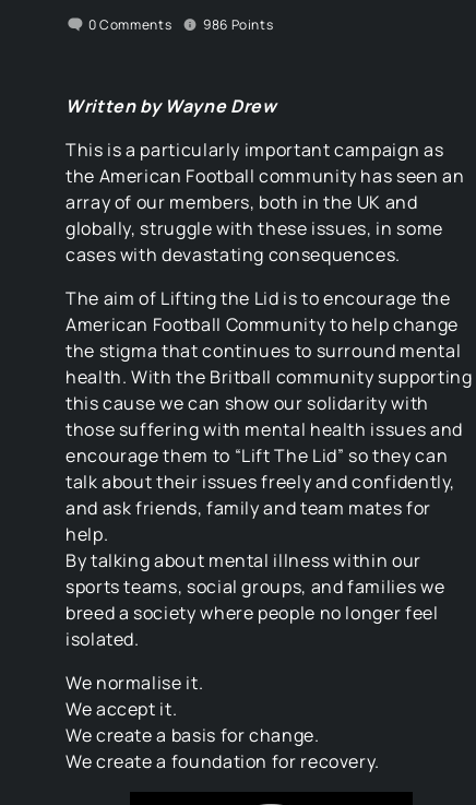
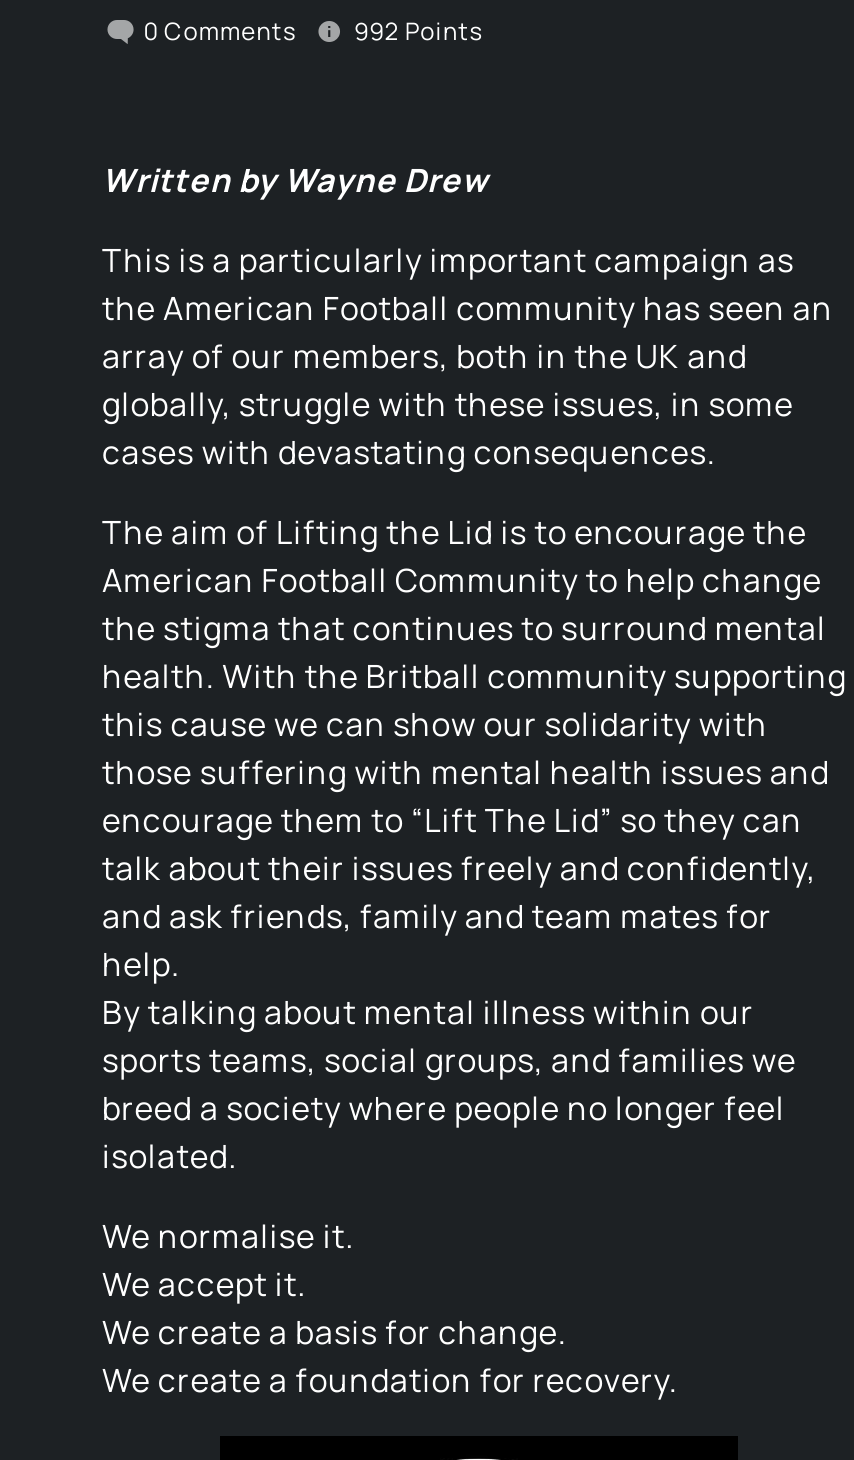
[88,15,273,34] 0 Comments 986 Points -> [144,14,483,48] 0 Comments 992 Points

